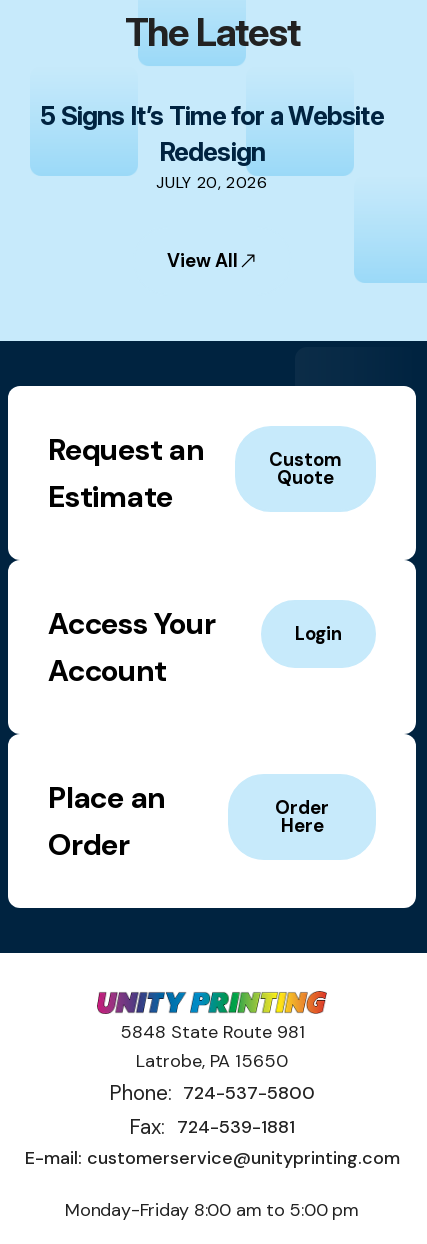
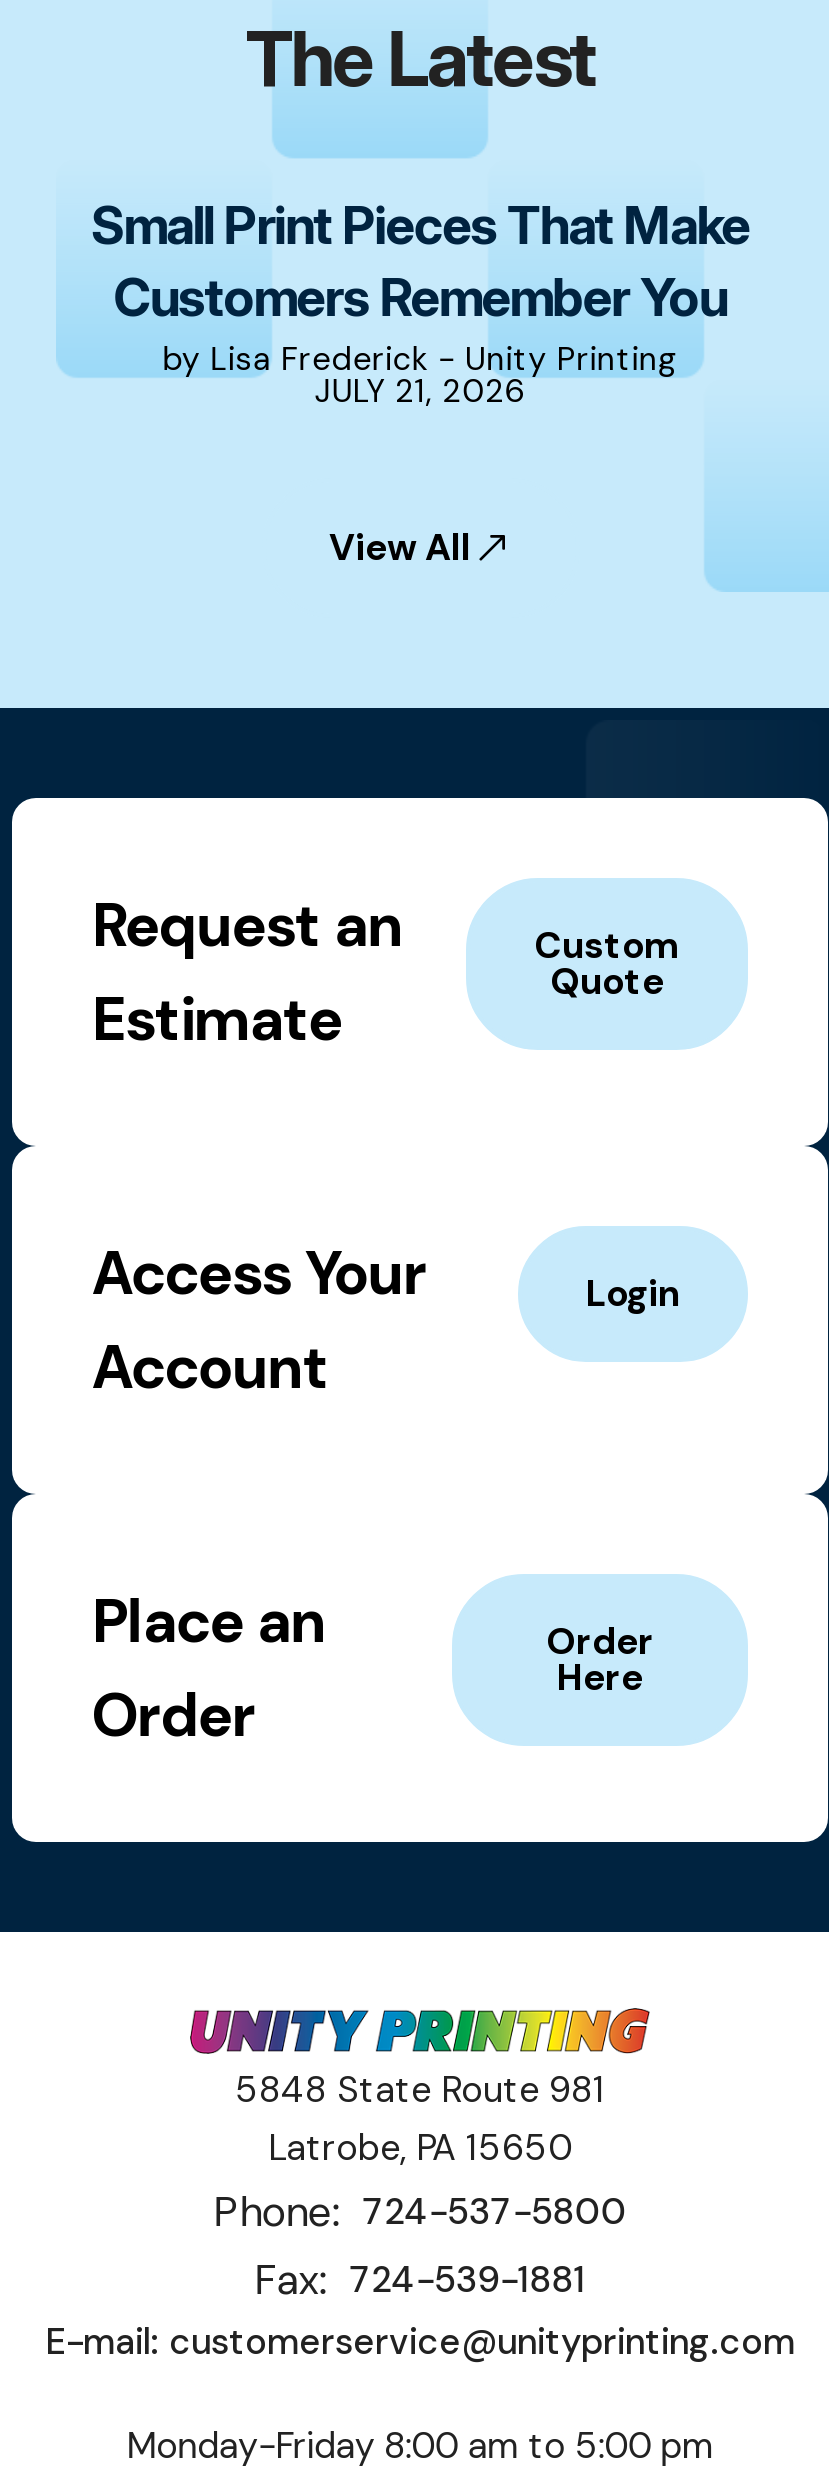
[40,100,384,167] 5 Signs It’s Time for a Website | Redesign -> [91,193,749,381] Small Print Pieces That Make | Customers Remember You | by Lisa Frederick - Unity Printing
[156,172,268,193] JULY 20, 2026 -> [314,371,526,413] JULY 21, 2026

